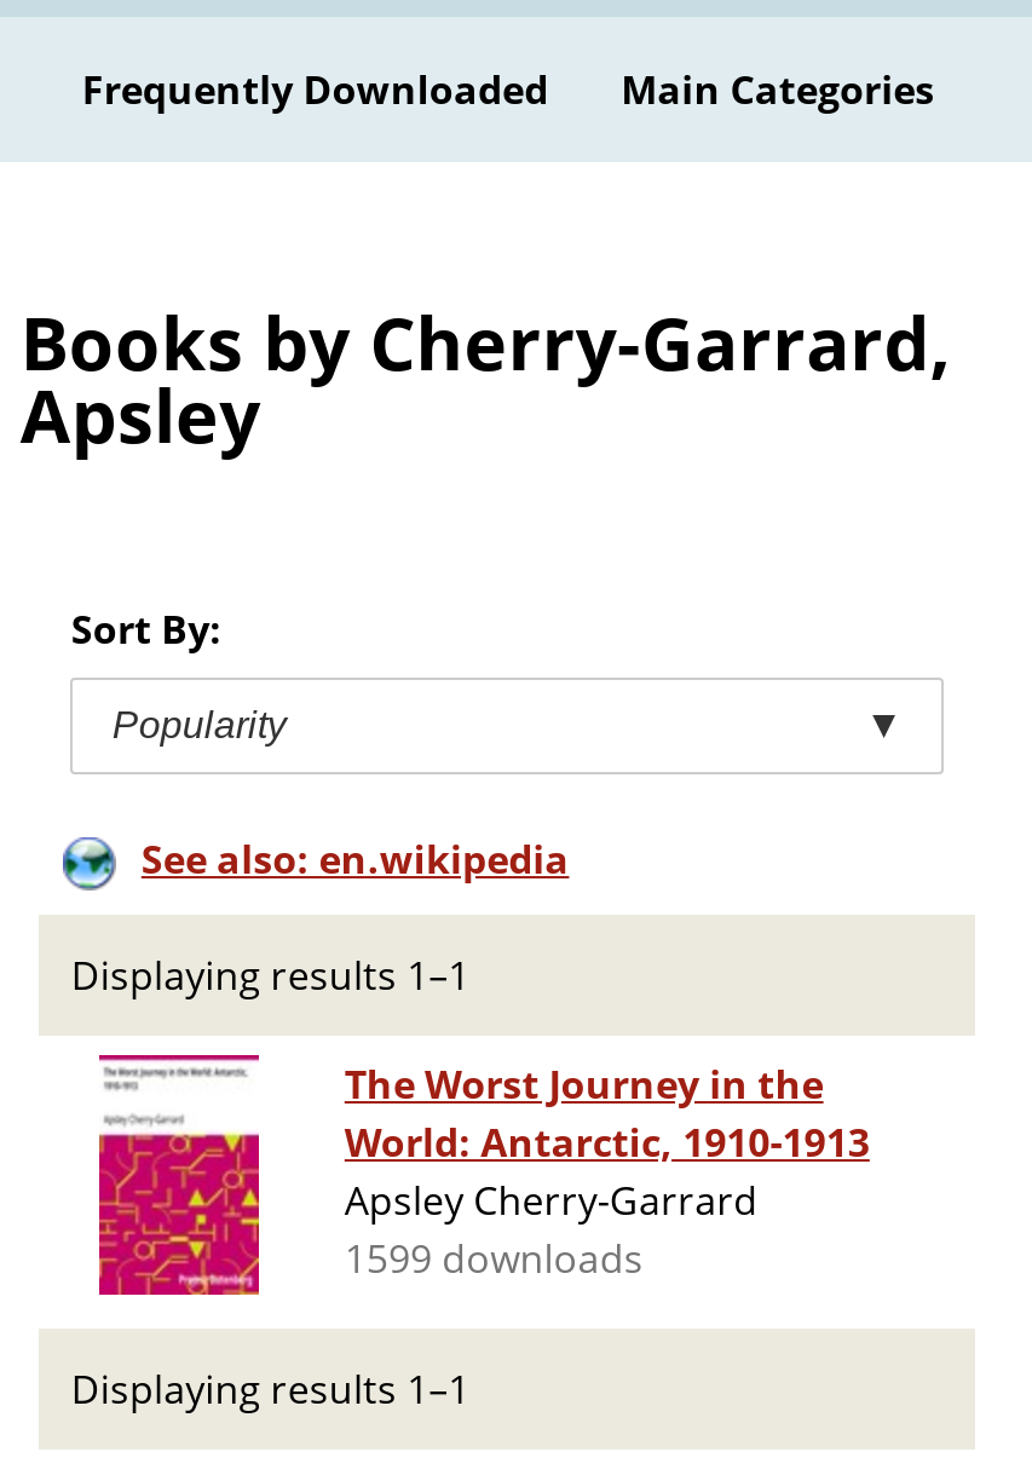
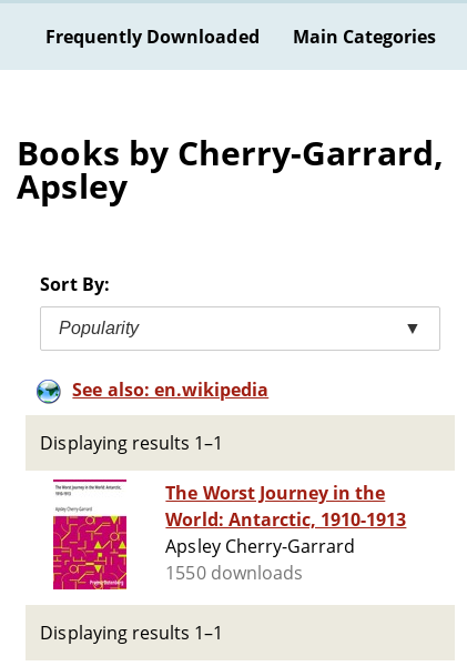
[345,1232,643,1286] 1599 downloads -> [166,561,303,585] 1550 downloads

